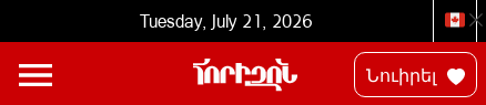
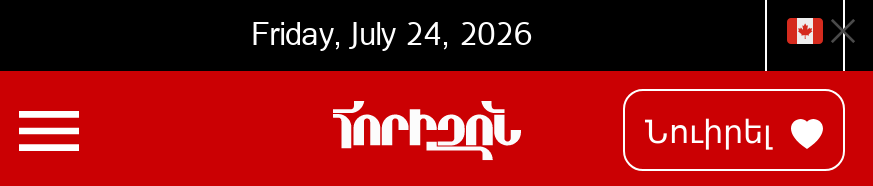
[139,9,311,30] Tuesday, July 21, 2026 -> [251,12,531,50] Friday, July 24, 2026

